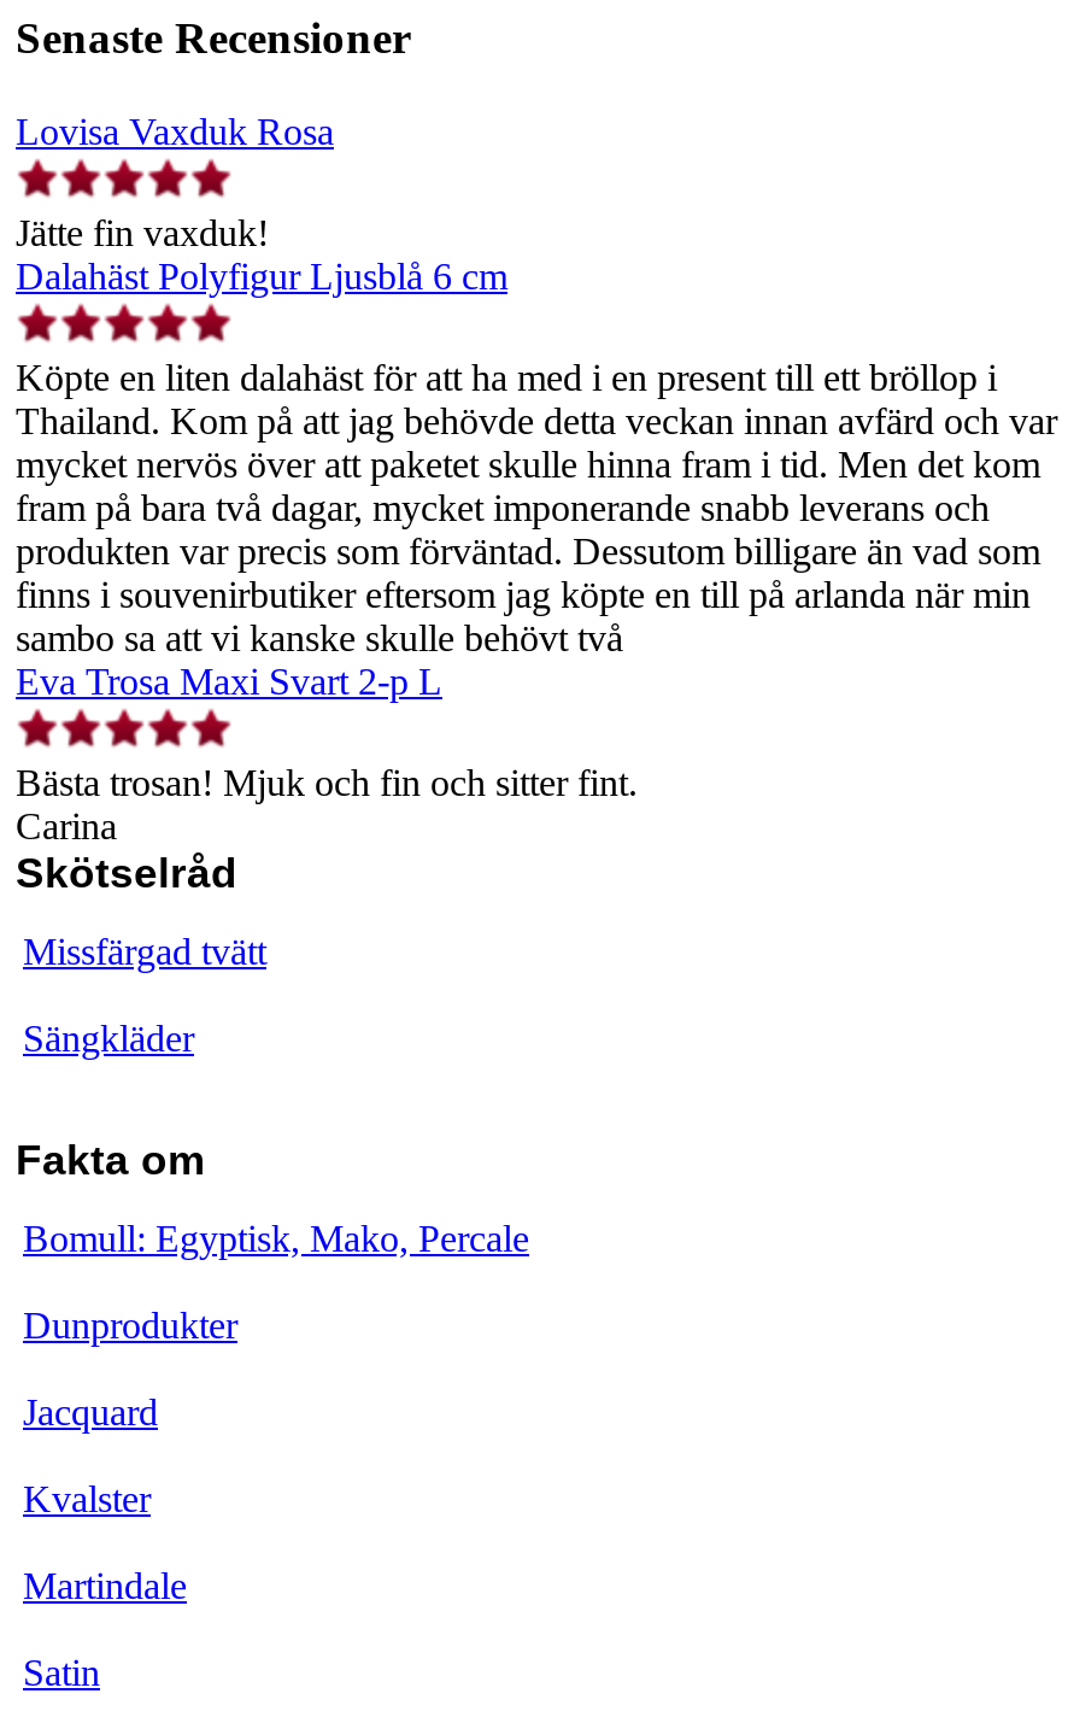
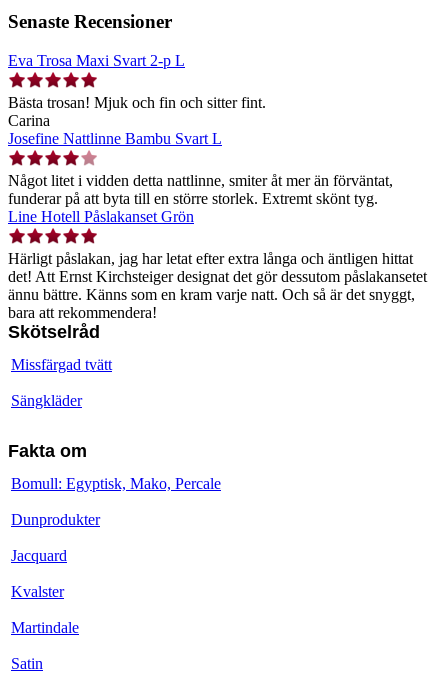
[16,110,1057,658] Lovisa Vaxduk Rosa | Jätte fin vaxduk! | Dalahäst Polyfigur Ljusblå 6 cm | Köpte en liten dalahäst för att ha med i en present till ett bröllop i | Thailand. Kom på att jag behövde detta veckan innan avfärd och var | mycket nervös över att paketet skulle hinna fram i tid. Men det kom | fram på bara två dagar, mycket imponerande snabb leverans och | produkten var precis som förväntad. Dessutom billigare än vad som | finns i souvenirbutiker eftersom jag köpte en till på arlanda när min | sambo sa att vi kanske skulle behövt två -> none
moved [16,660,638,846] -> [8,52,266,129]: Eva Trosa Maxi Svart 2-p L | Bästa trosan! Mjuk och fin och sitter fint. | Carina
none -> [8,130,427,321] Josefine Nattlinne Bambu Svart L | Något litet i vidden detta nattlinne, smiter åt mer än förväntat, | funderar på att byta till en större storlek. Extremt skönt tyg. | Line Hotell Påslakanset Grön | Härligt påslakan, jag har letat efter extra långa och äntligen hittat | det! Att Ernst Kirchsteiger designat det gör dessutom påslakansetet | ännu bättre. Känns som en kram varje natt. Och så är det snyggt, | bara att rekommendera!

